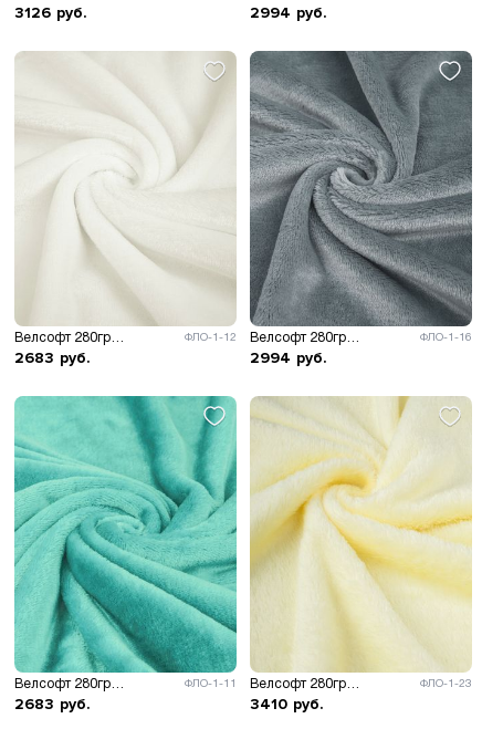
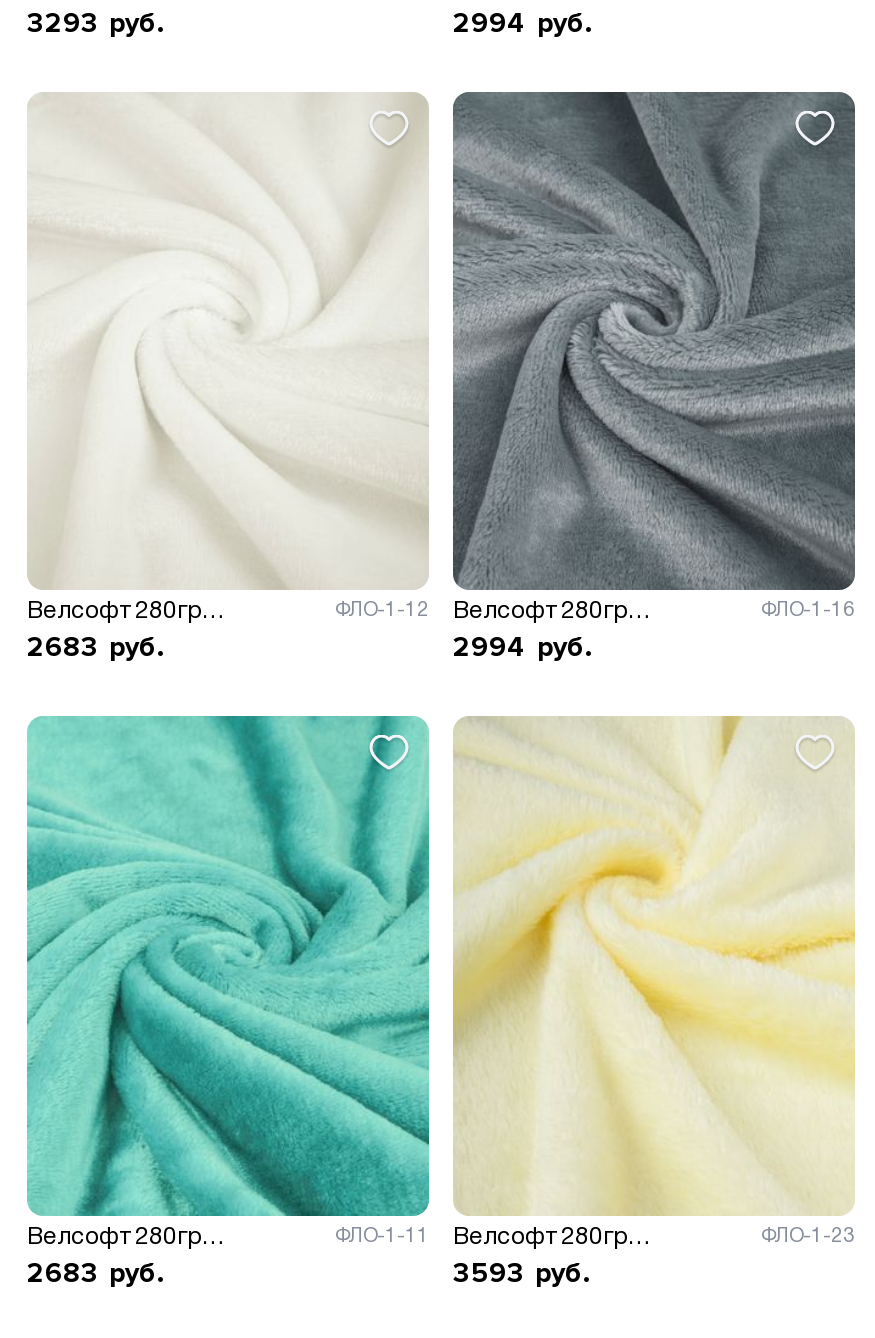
[14,3,87,22] 3126 руб. -> [27,5,165,39] 3293 руб.
[250,695,324,714] 3410 руб. -> [453,1256,591,1290] 3593 руб.

